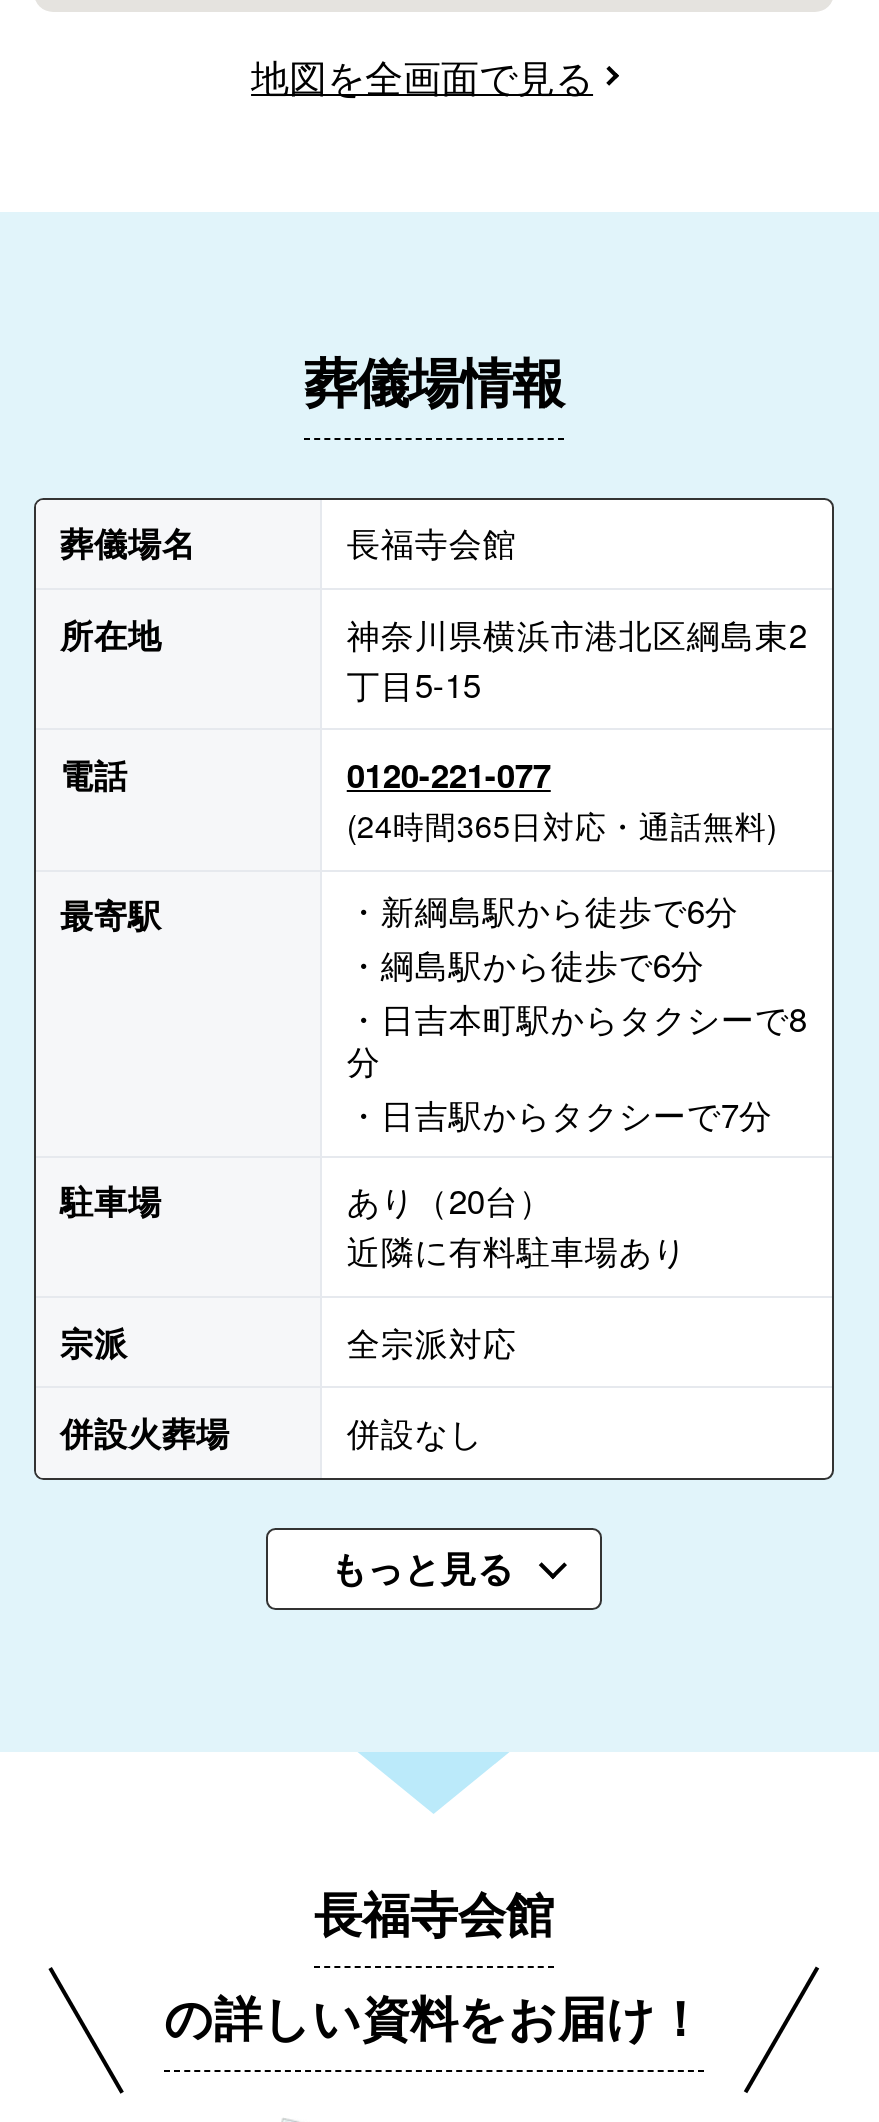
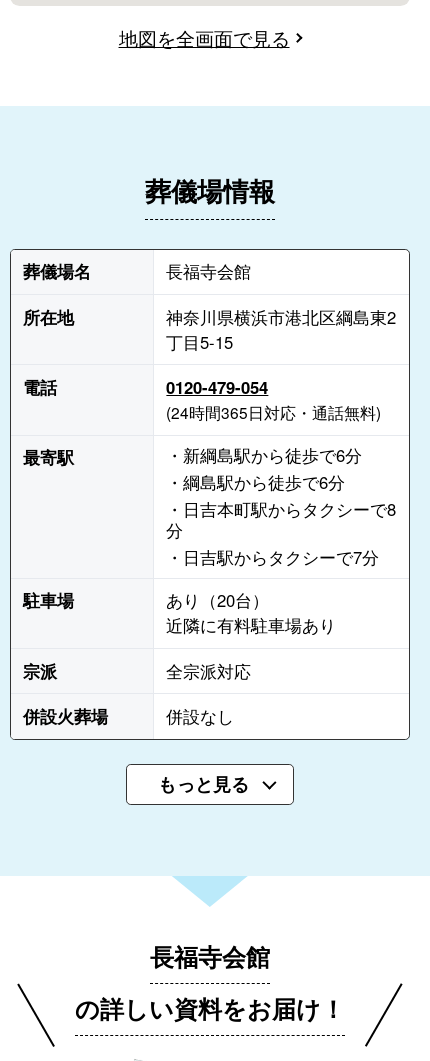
[347,750,551,798] 0120-221-077 -> [166,375,268,399] 0120-479-054

